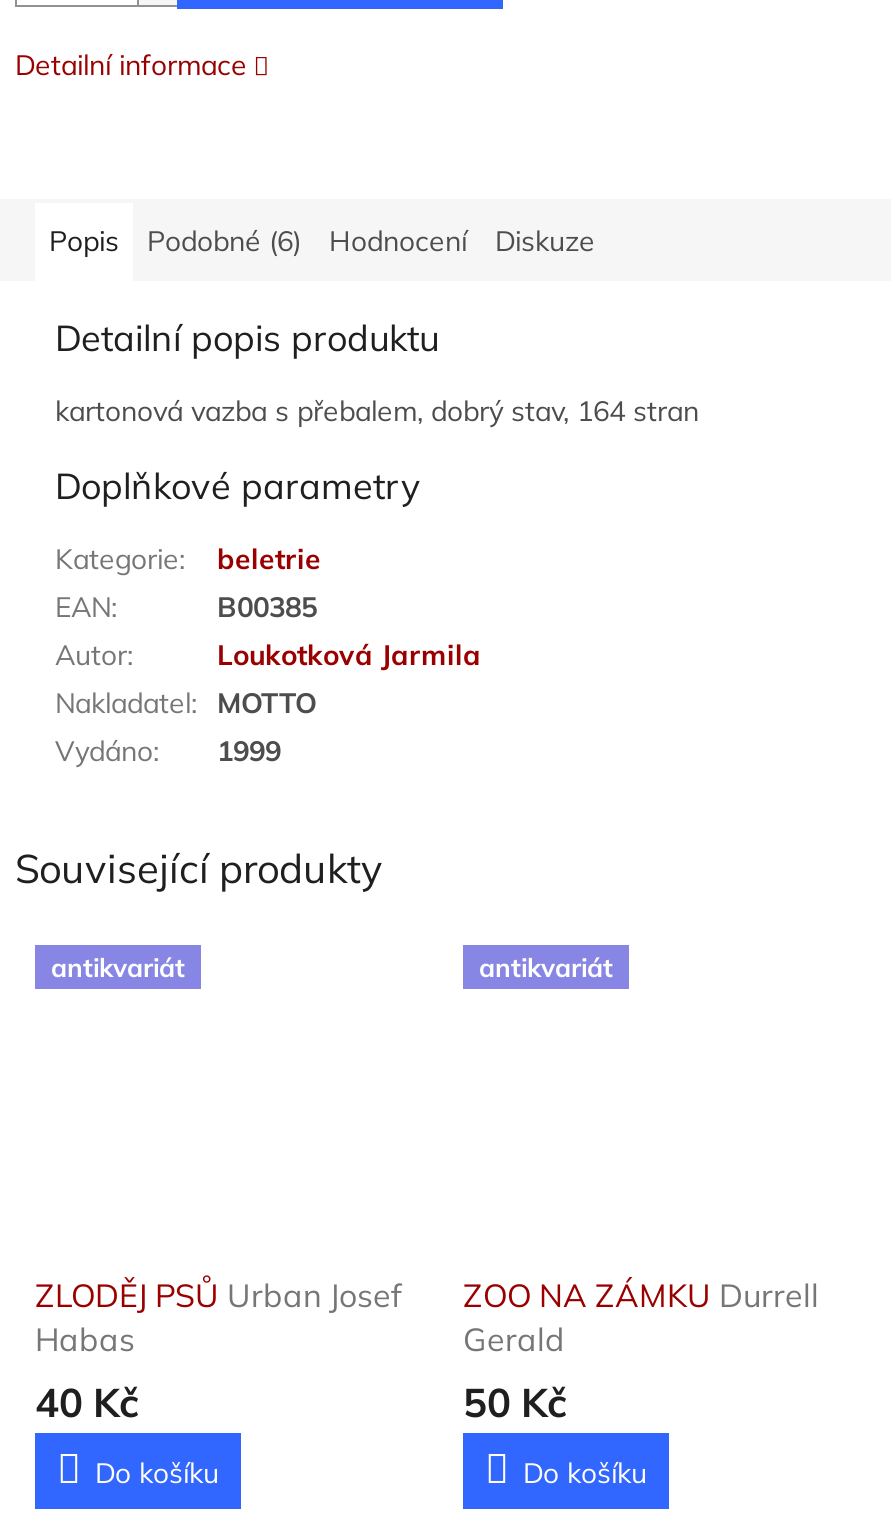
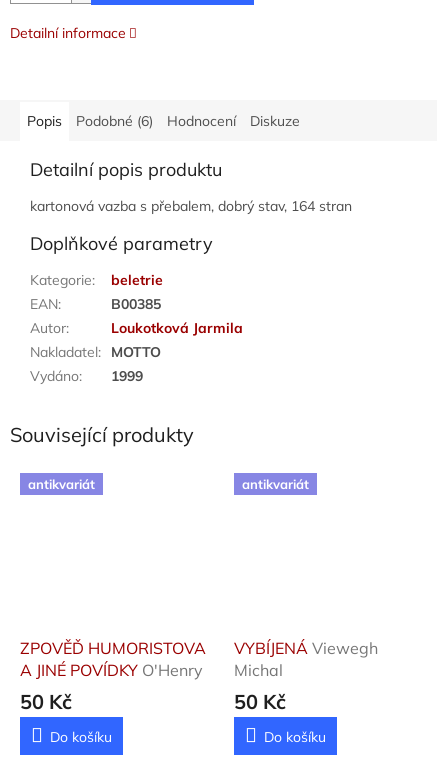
[35,1276,401,1428] ZLODĚJ PSŮ Urban Josef | Habas | 40 Kč -> [20,638,206,714] ZPOVĚĎ HUMORISTOVA | A JINÉ POVÍDKY O'Henry | 50 Kč
[463,1276,819,1360] ZOO NA ZÁMKU Durrell | Gerald -> [234,638,378,680] VYBÍJENÁ Viewegh | Michal

